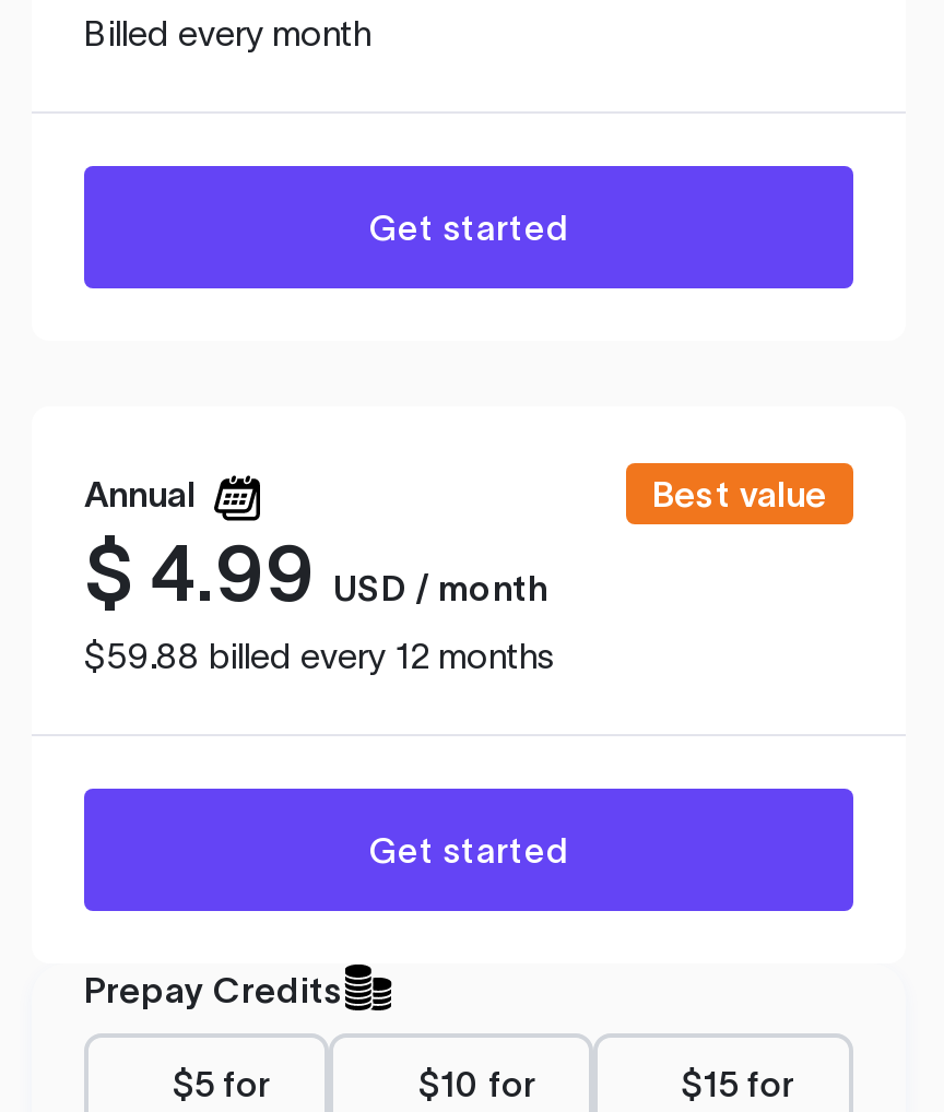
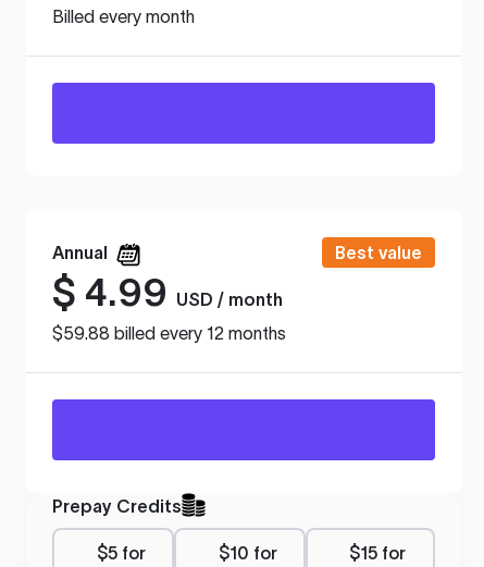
[369,207,568,246] Get started -> none
[369,830,568,869] Get started -> none

